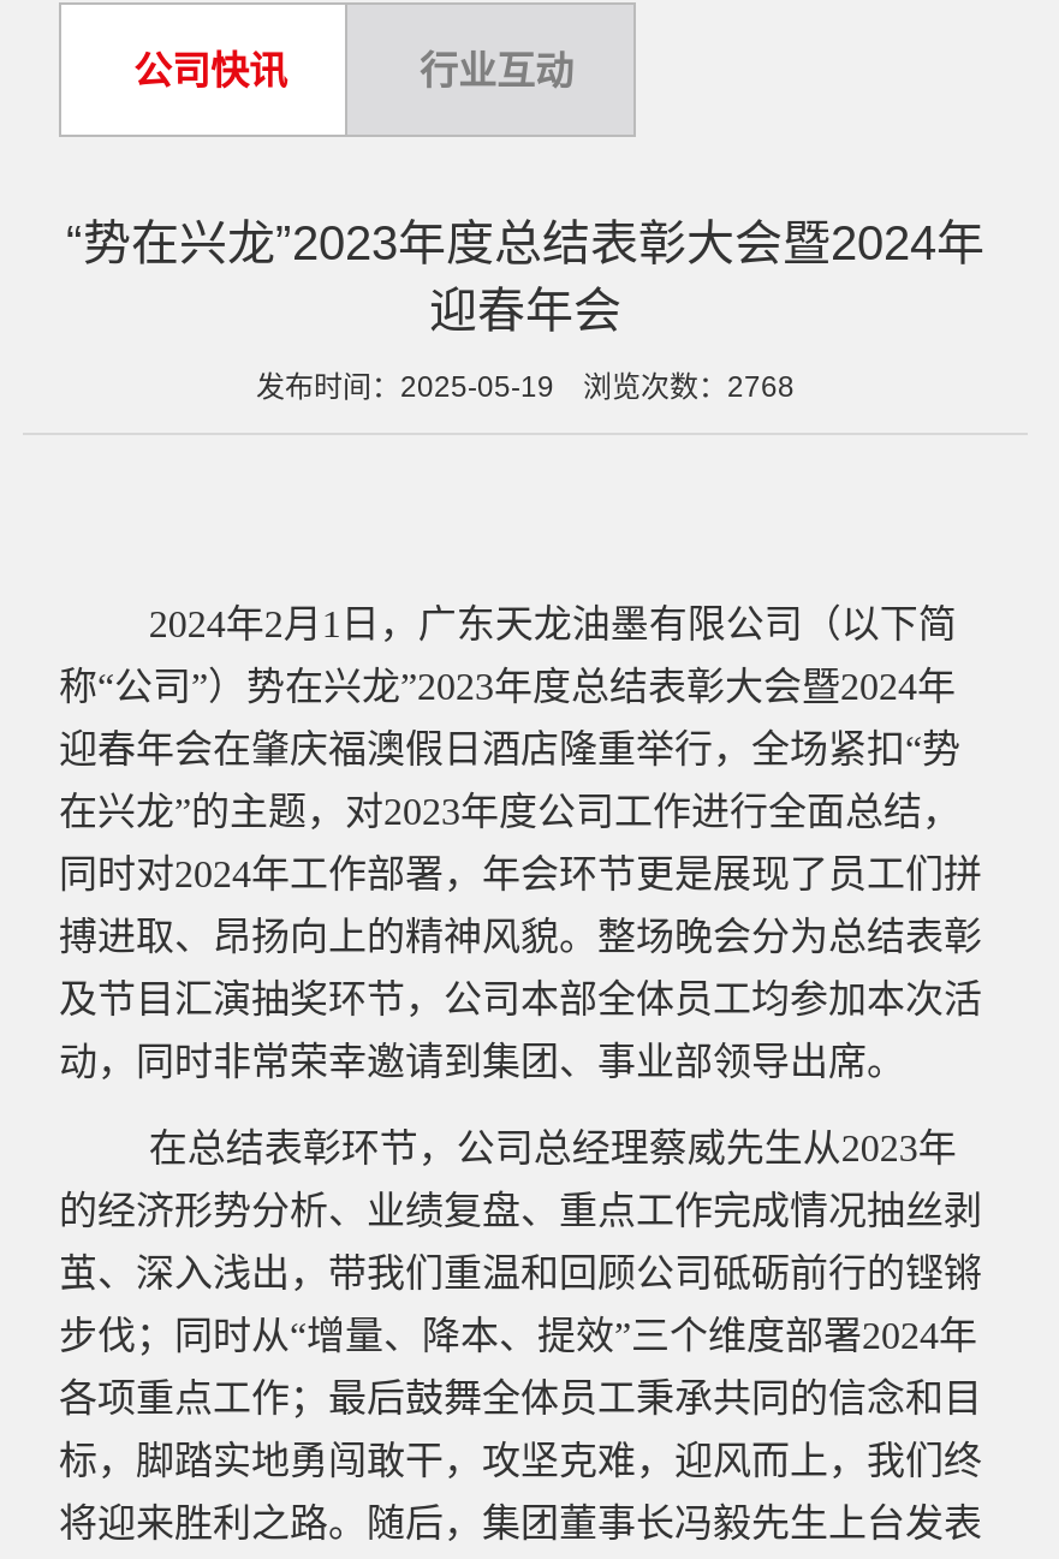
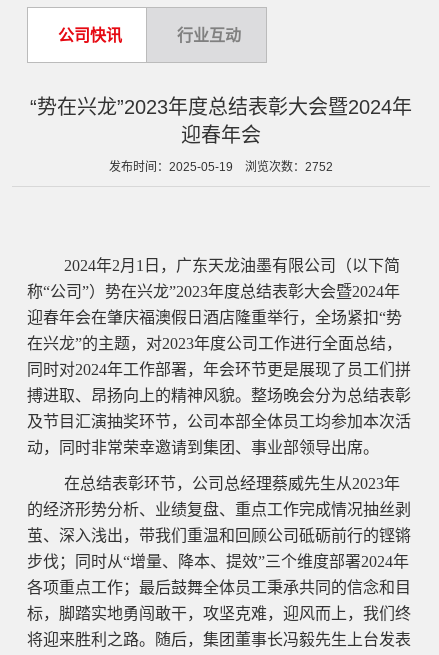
[256,370,795,404] 发布时间：2025-05-19 浏览次数：2768 -> [109,160,333,174] 发布时间：2025-05-19 浏览次数：2752

